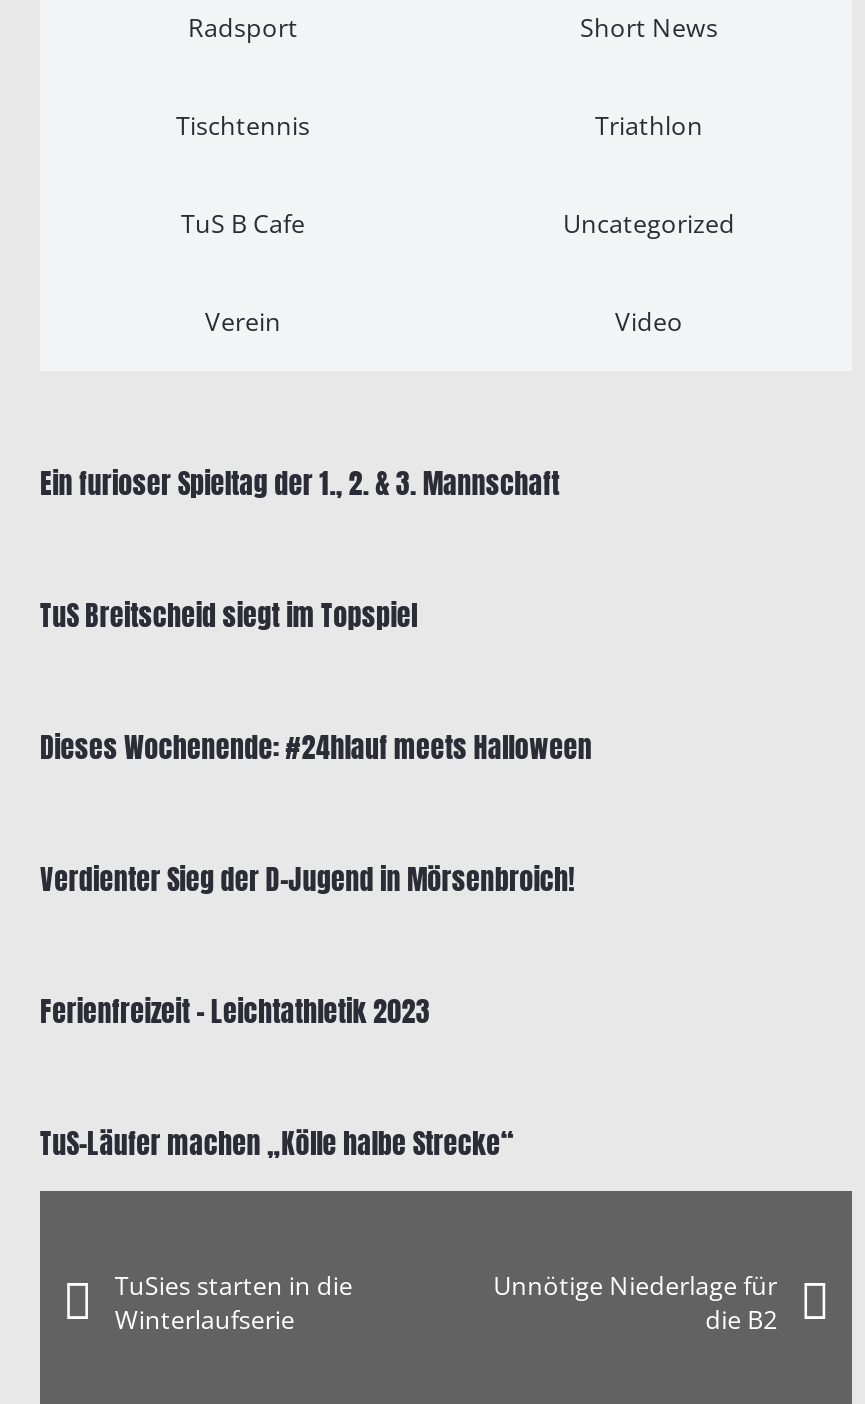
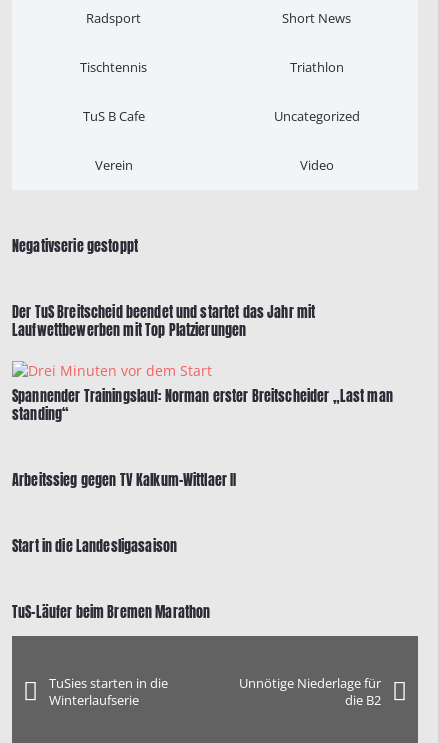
[40,463,559,505] Ein furioser Spieltag der 1., 2. & 3. Mannschaft -> [12,236,138,257] Negativserie gestoppt
[40,595,417,637] TuS Breitscheid siegt im Topspiel -> [12,302,315,341] Der TuS Breitscheid beendet und startet das Jahr mit | Laufwettbewerben mit Top Platzierungen
[40,727,592,769] Dieses Wochenende: #24hlauf meets Halloween -> [12,386,393,425] Spannender Trainingslauf: Norman erster Breitscheider „Last man | standing“
[40,859,575,901] Verdienter Sieg der D-Jugend in Mörsenbroich! -> [12,470,236,491] Arbeitssieg gegen TV Kalkum-Wittlaer II
[40,991,430,1033] Ferienfreizeit – Leichtathletik 2023 -> [12,536,177,557] Start in die Landesligasaison
[40,1123,515,1165] TuS-Läufer machen „Kölle halbe Strecke“ -> [12,602,210,623] TuS-Läufer beim Bremen Marathon

